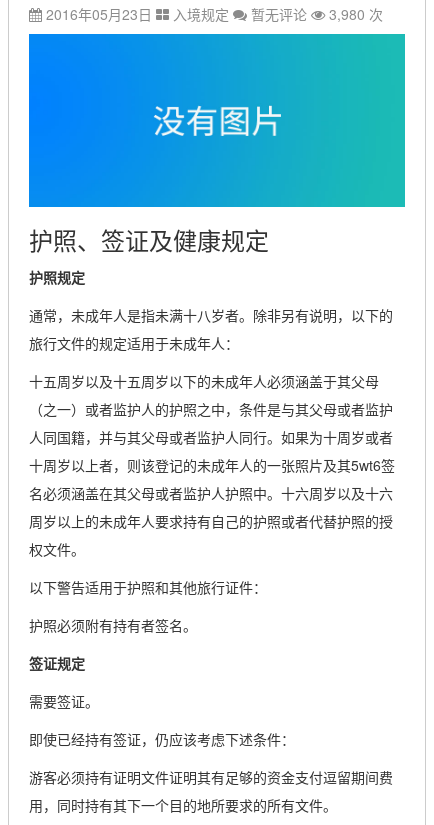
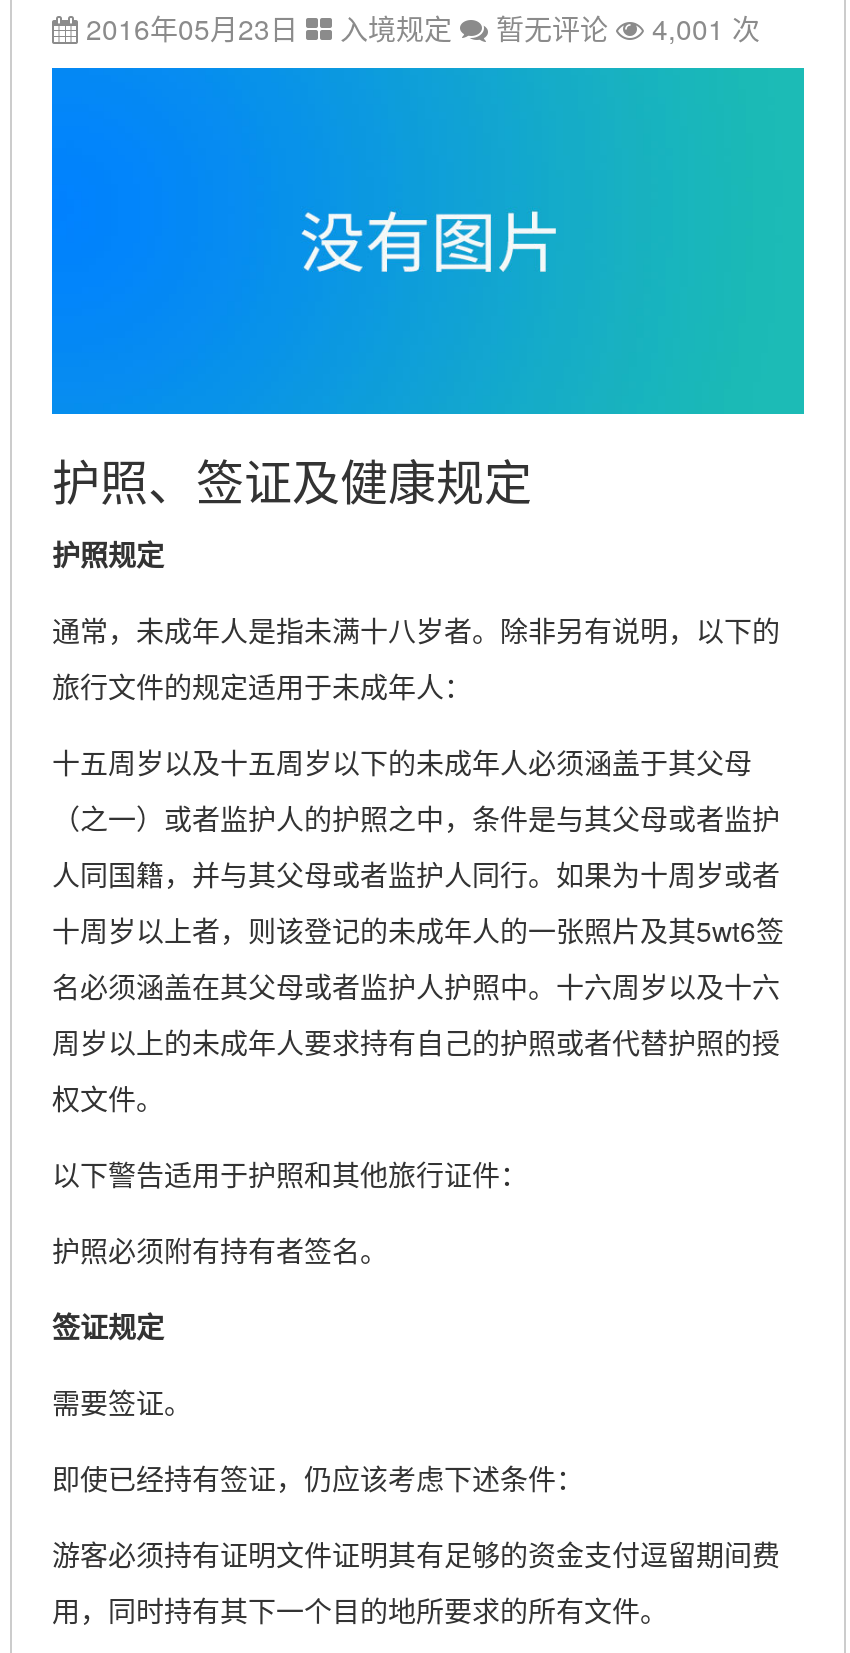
[42,4,383,24] 2016年05月23日 入境规定 暂无评论 3,980 次 -> [78,8,760,48] 2016年05月23日 入境规定 暂无评论 4,001 次

